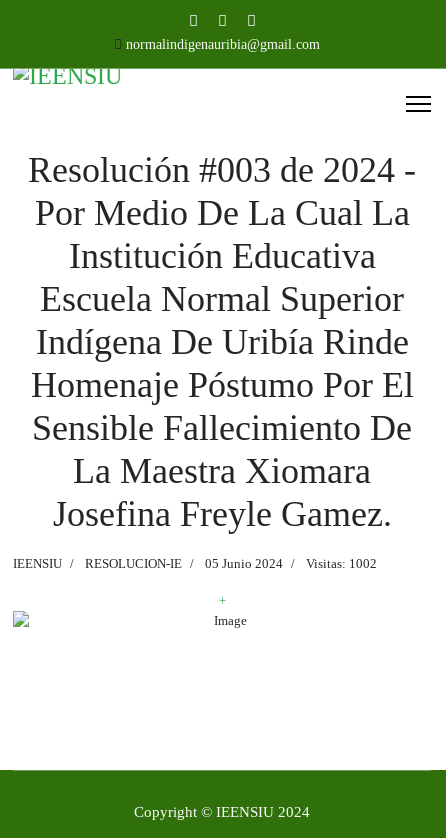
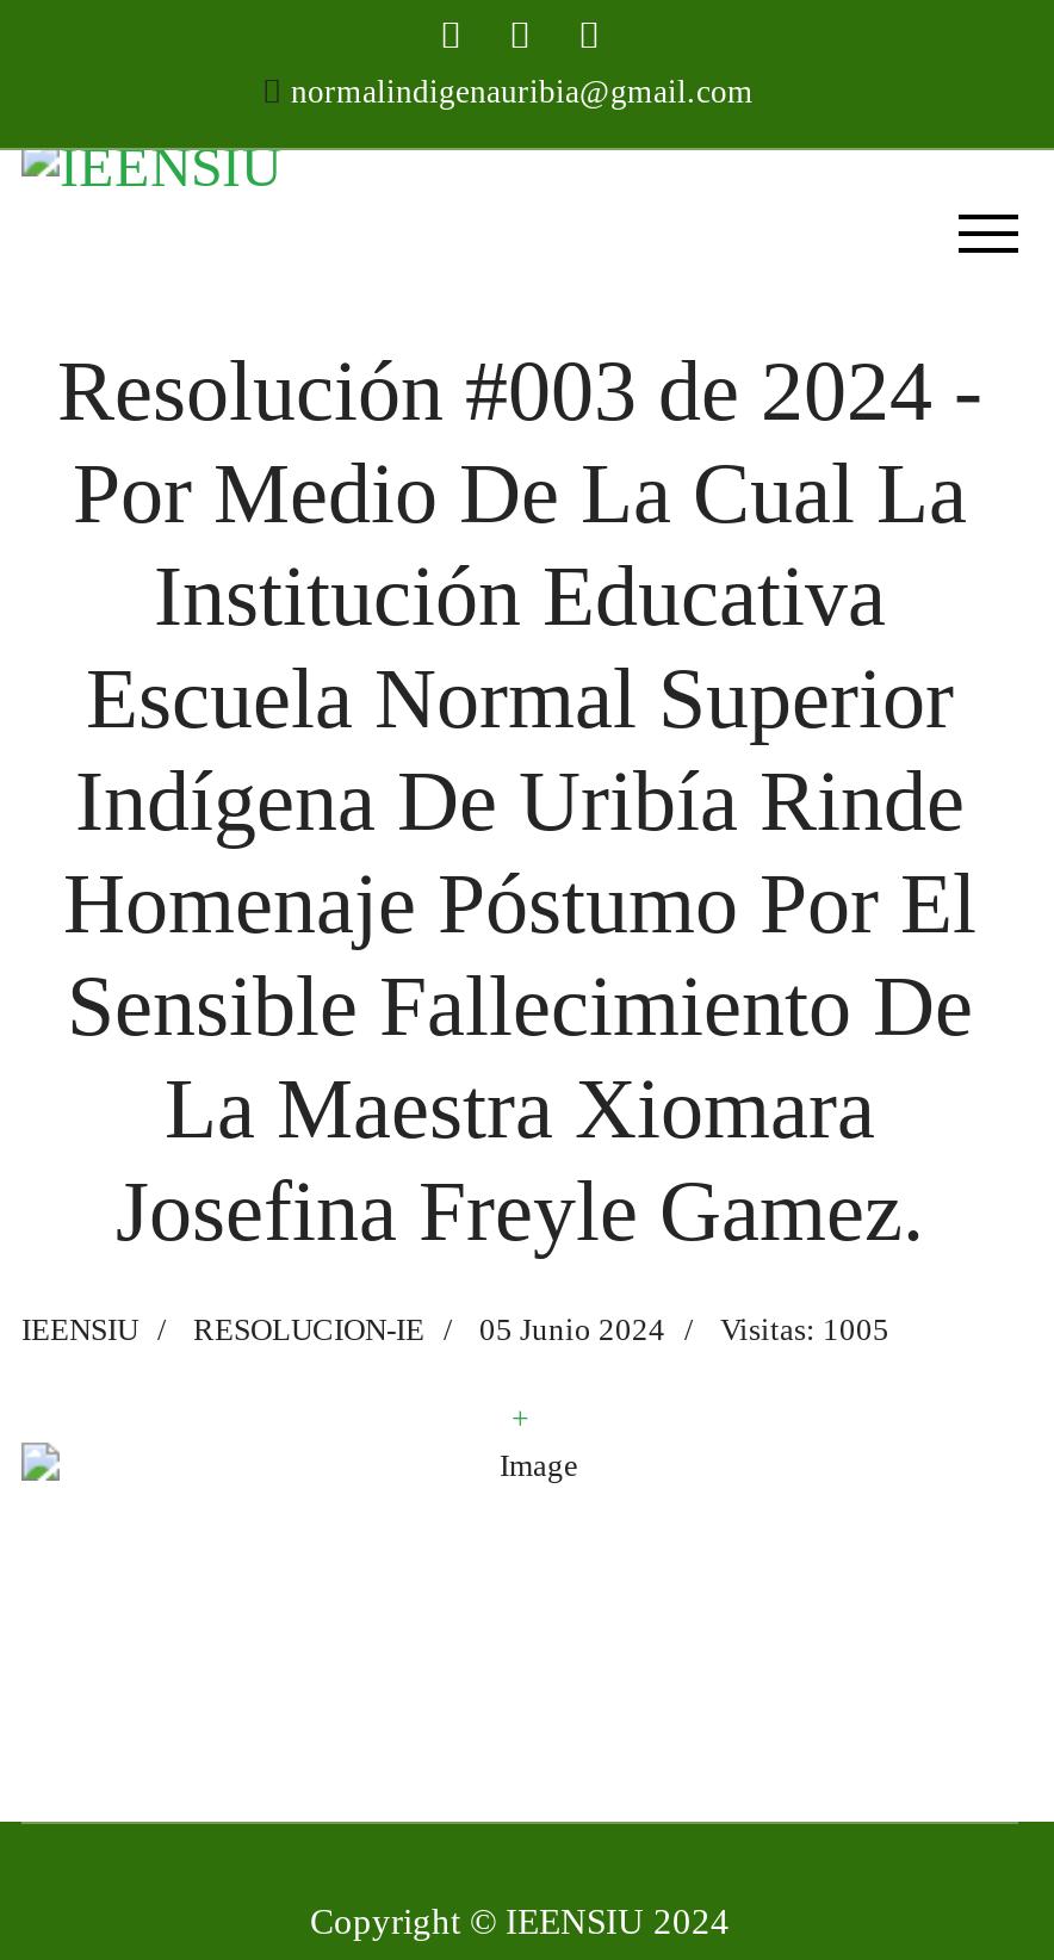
[13,556,377,571] IEENSIU RESOLUCION-IE 05 Junio 2024 Visitas: 1002 -> [21,1311,889,1347] IEENSIU RESOLUCION-IE 05 Junio 2024 Visitas: 1005

